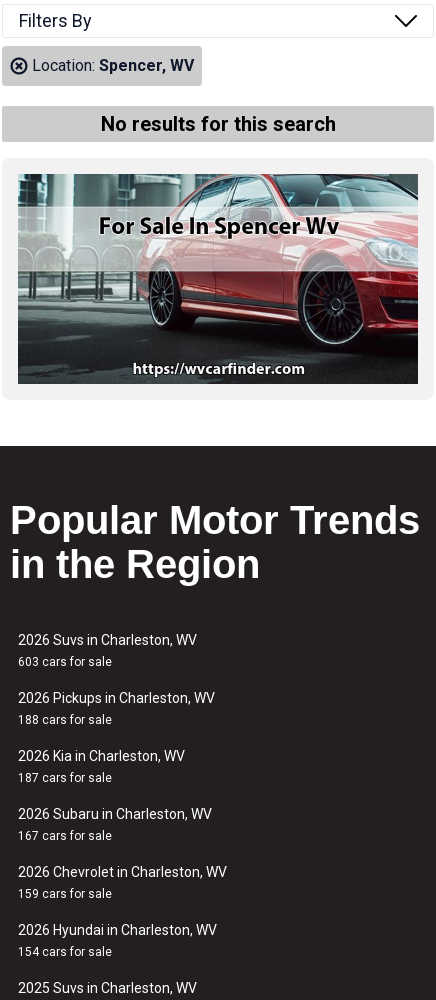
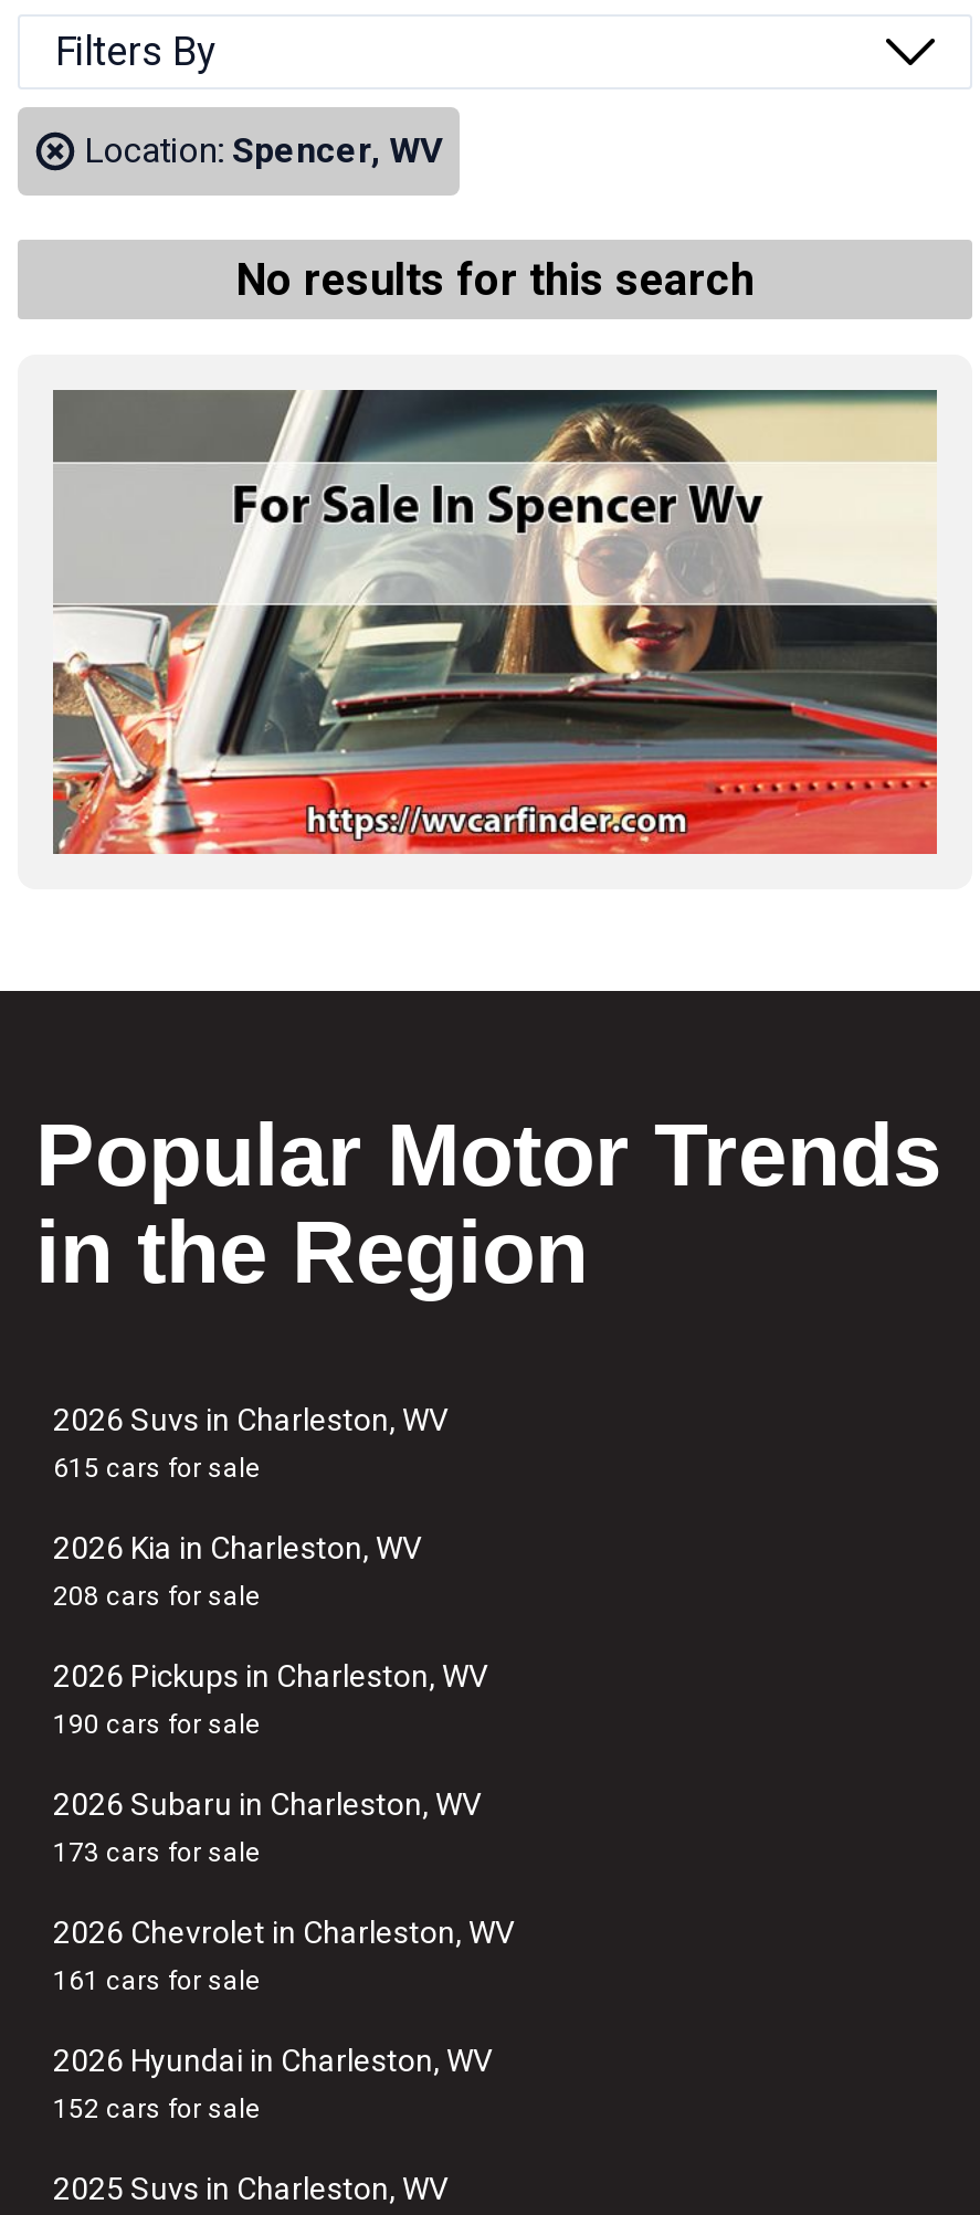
[17,173,419,385] [image] -> [51,388,939,856] [image]
[18,655,112,669] 603 cars for sale -> [53,1452,261,1611] 615 cars for sale | 208 cars for sale
moved [18,690,215,706] -> [53,1658,488,1693]: 2026 Pickups in Charleston, WV
[18,713,112,785] 188 cars for sale | 187 cars for sale -> [53,1708,261,1739] 190 cars for sale
moved [18,748,185,764] -> [53,1529,422,1565]: 2026 Kia in Charleston, WV
[18,829,112,843] 167 cars for sale -> [53,1837,261,1867] 173 cars for sale
[18,887,112,901] 159 cars for sale -> [53,1965,261,1996] 161 cars for sale
[18,945,112,959] 154 cars for sale -> [53,2093,261,2124] 152 cars for sale

